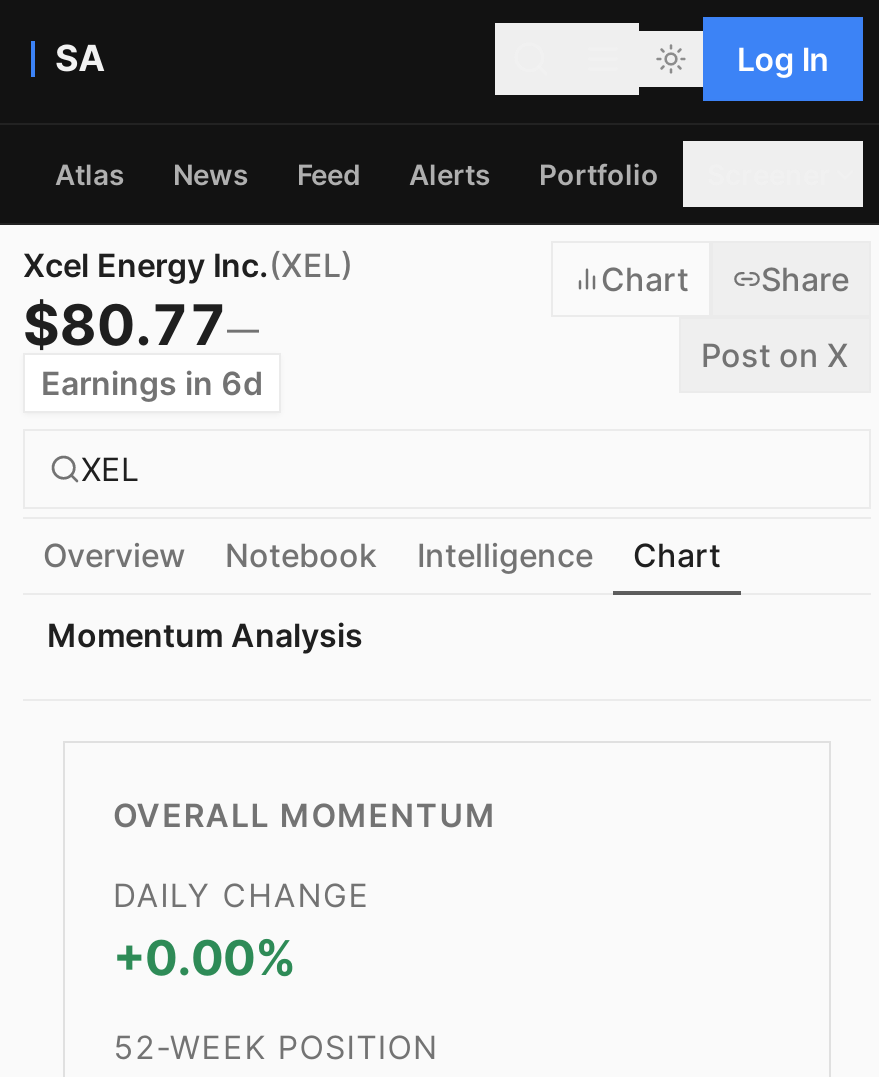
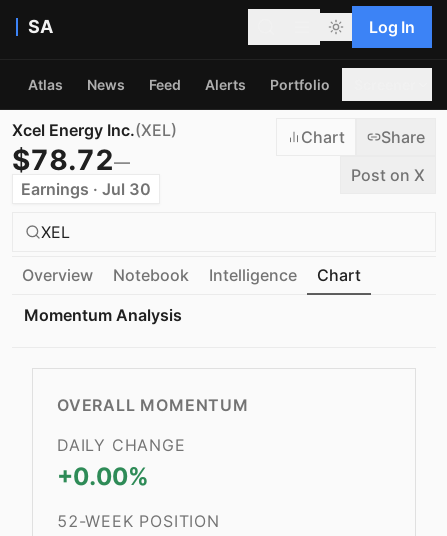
[23,291,263,403] $80.77— | Earnings in 6d -> [12,143,151,199] $78.72— | Earnings · Jul 30

